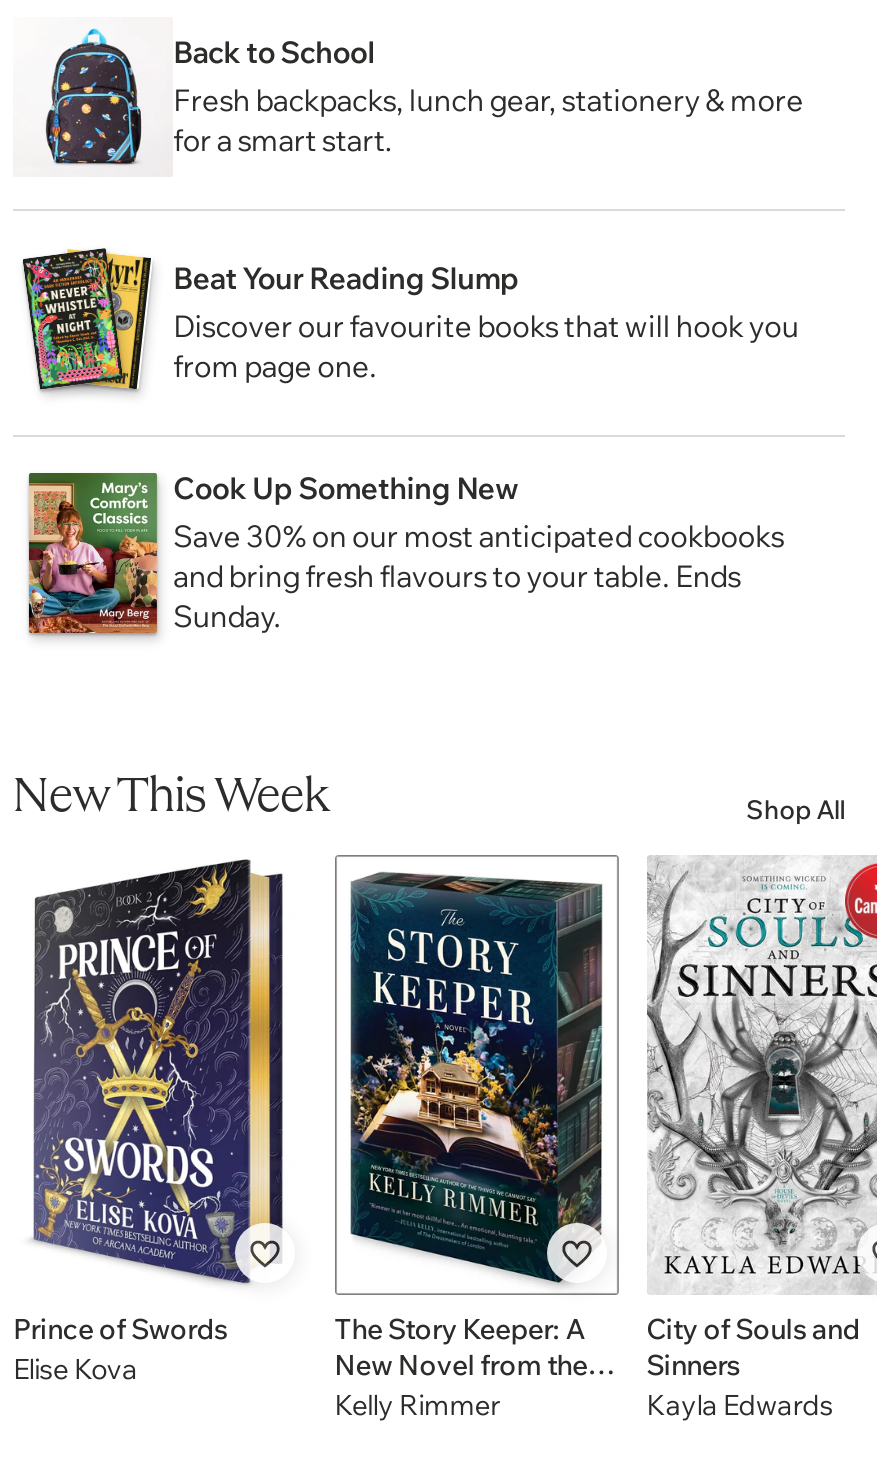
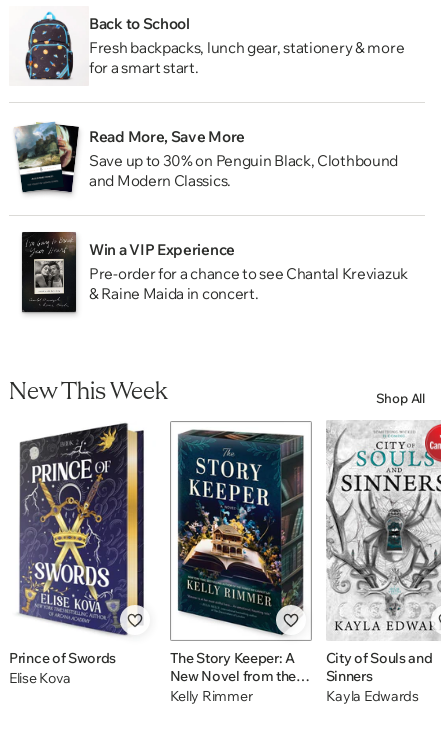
[21,247,799,389] [image] | Beat Your Reading Slump | Discover our favourite books that will hook you | from page one. -> [15,122,398,192] [image] | Read More, Save More | Save up to 30% on Penguin Black, Clothbound | and Modern Classics.
[27,468,784,637] [image] | Cook Up Something New | Save 30% on our most anticipated cookbooks | and bring fresh flavours to your table. Ends | Sunday. -> [17,231,408,313] [image] | Win a VIP Experience | Pre-order for a chance to see Chantal Kreviazuk | & Raine Maida in concert.

